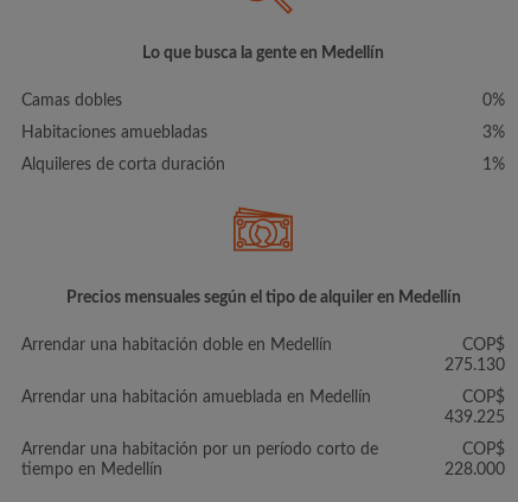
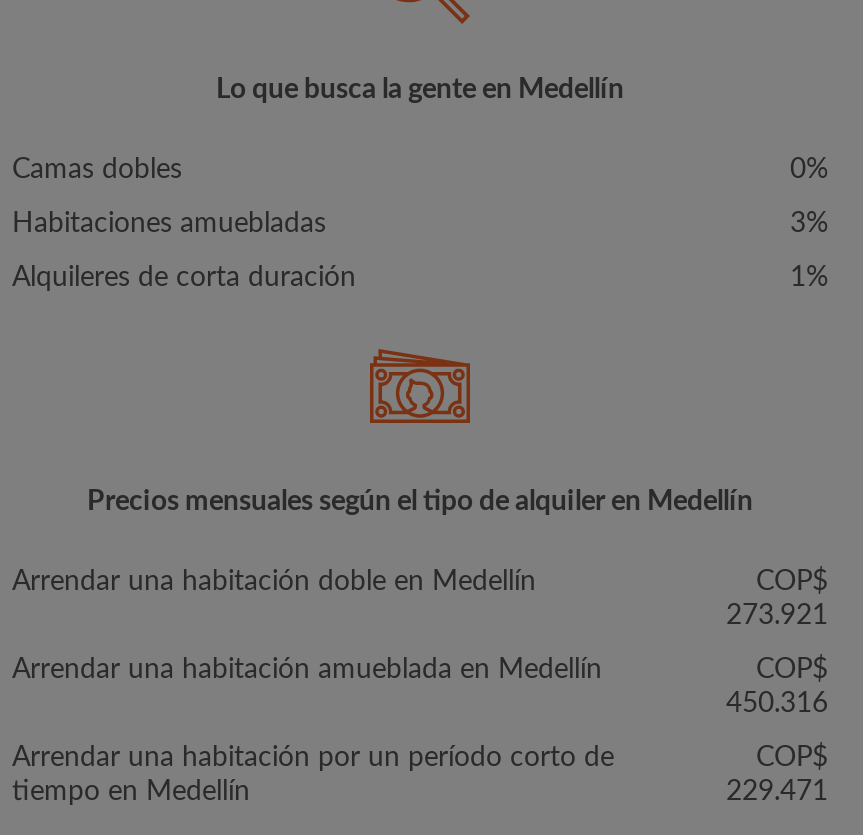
[445,357,505,374] 275.130 -> [726,602,828,630] 273.921
[445,409,505,426] 439.225 -> [726,690,828,718] 450.316
[445,462,505,478] 228.000 -> [726,778,828,806] 229.471

